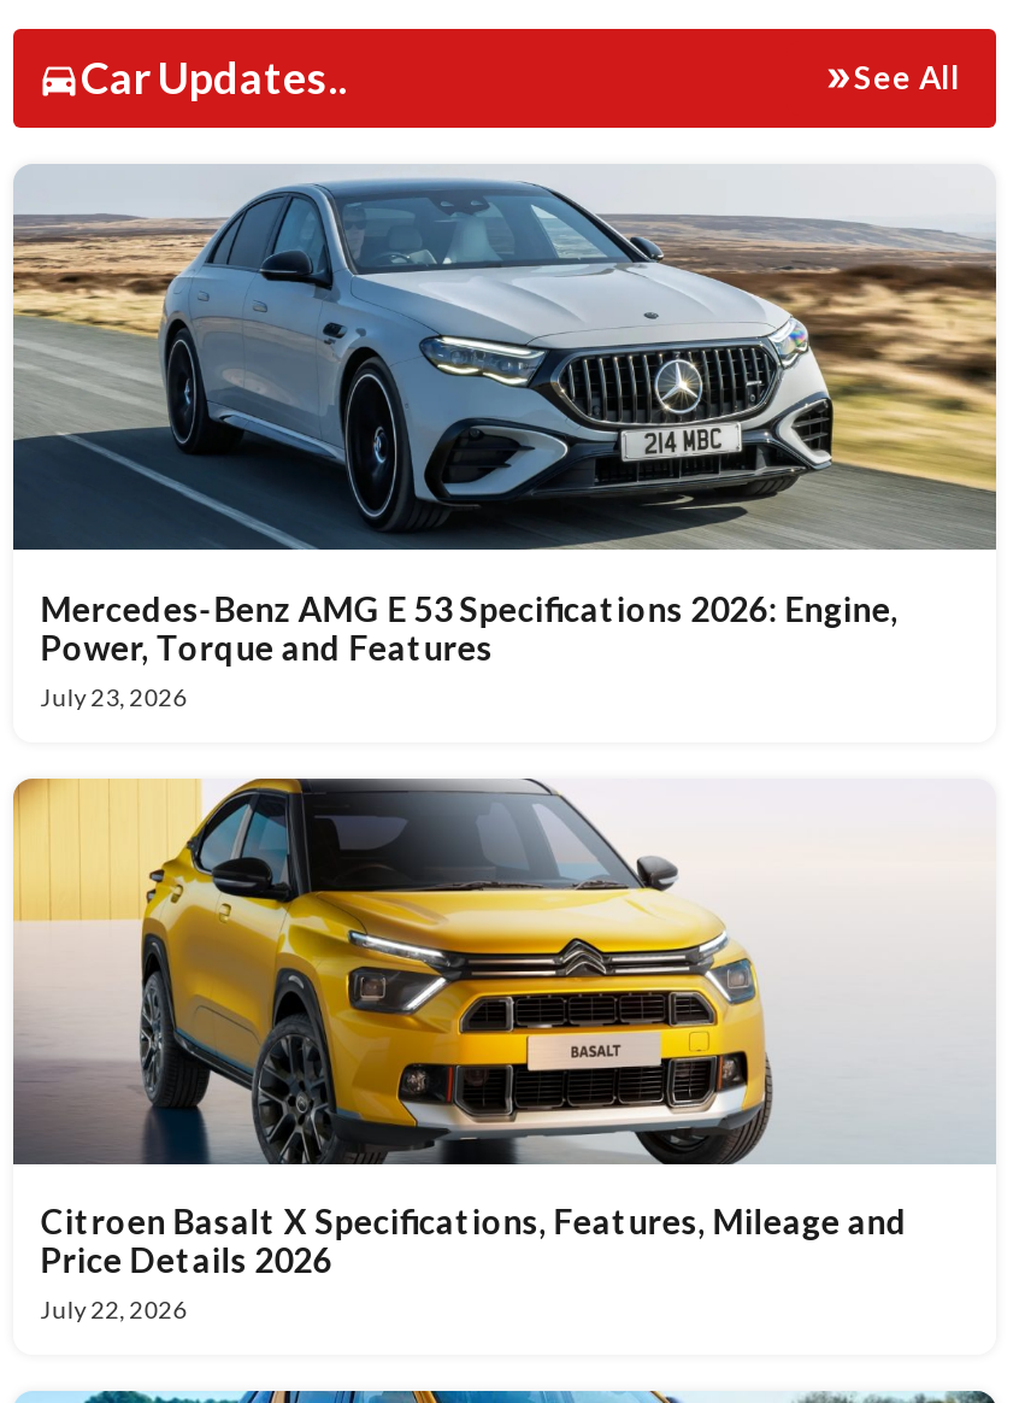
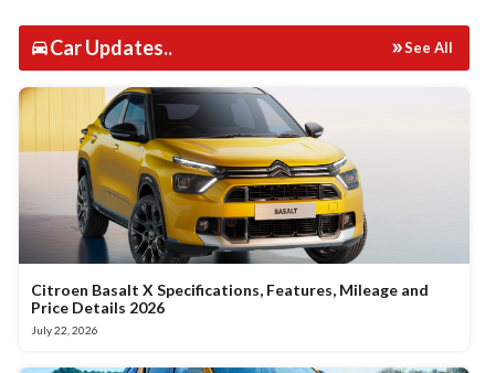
[11,164,999,710] [image] | Mercedes-Benz AMG E 53 Specifications 2026: Engine, | Power, Torque and Features | July 23, 2026 -> none

